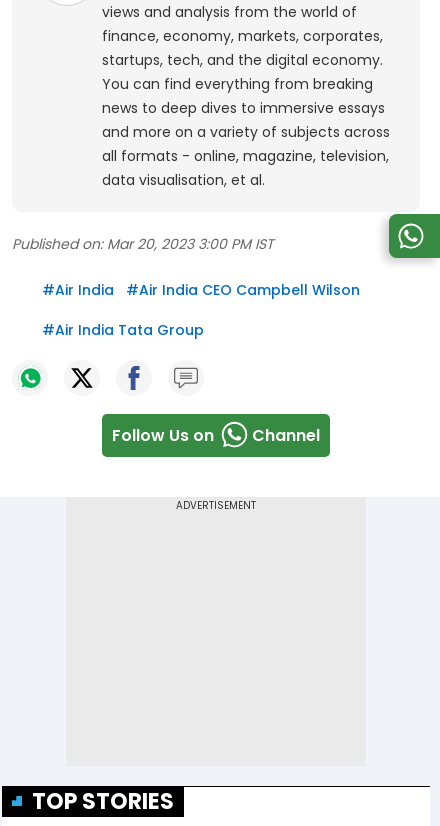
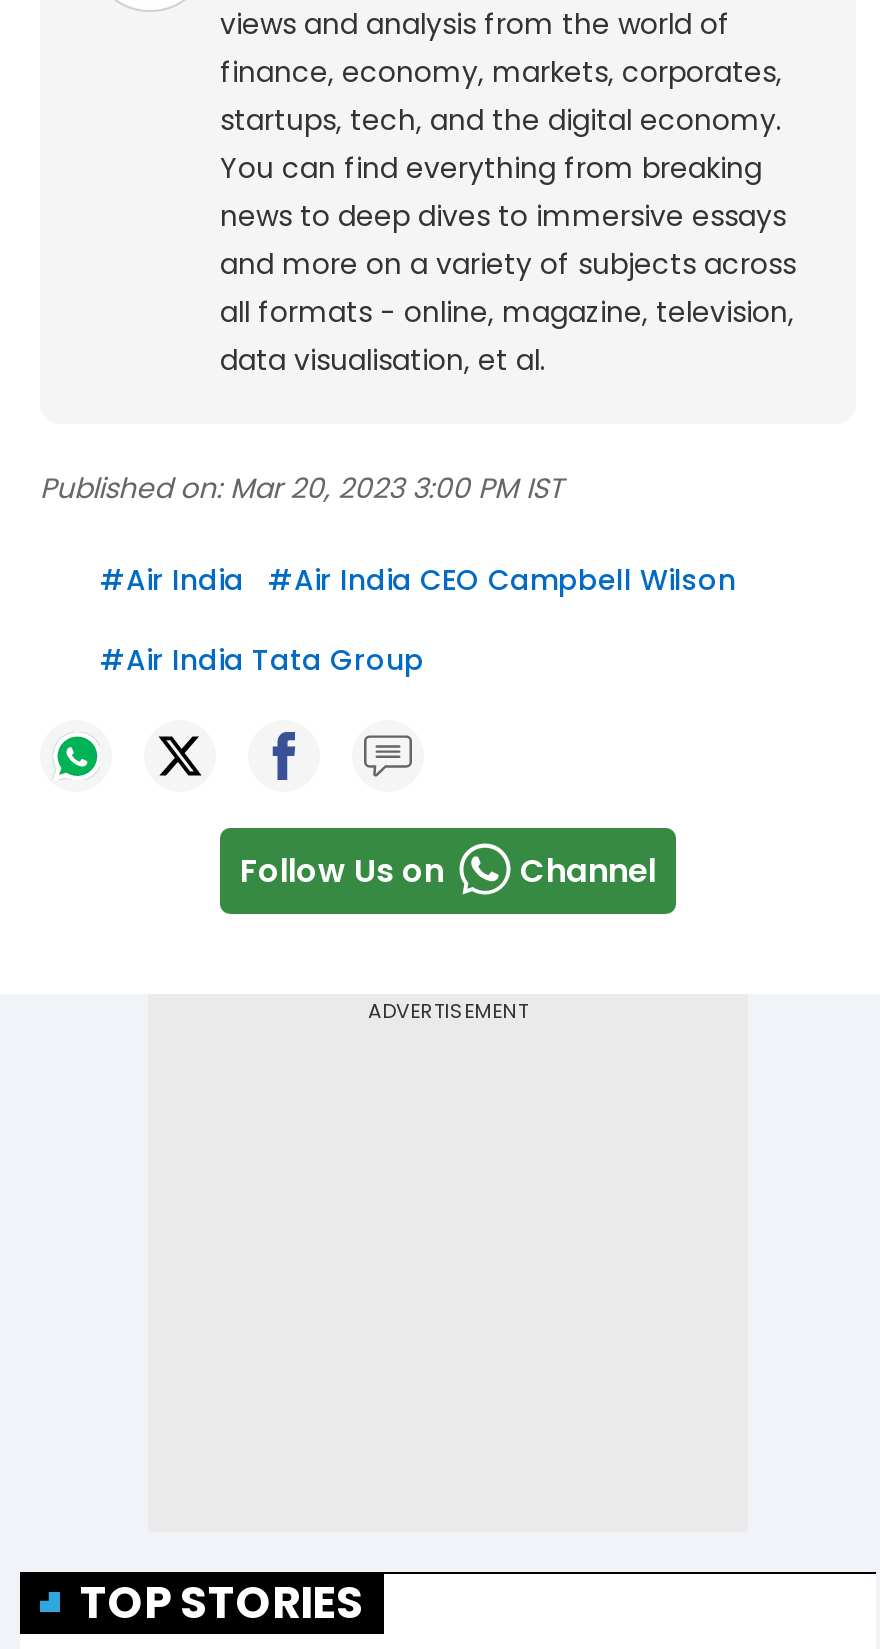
[385,213,437,261] [image] -> none

